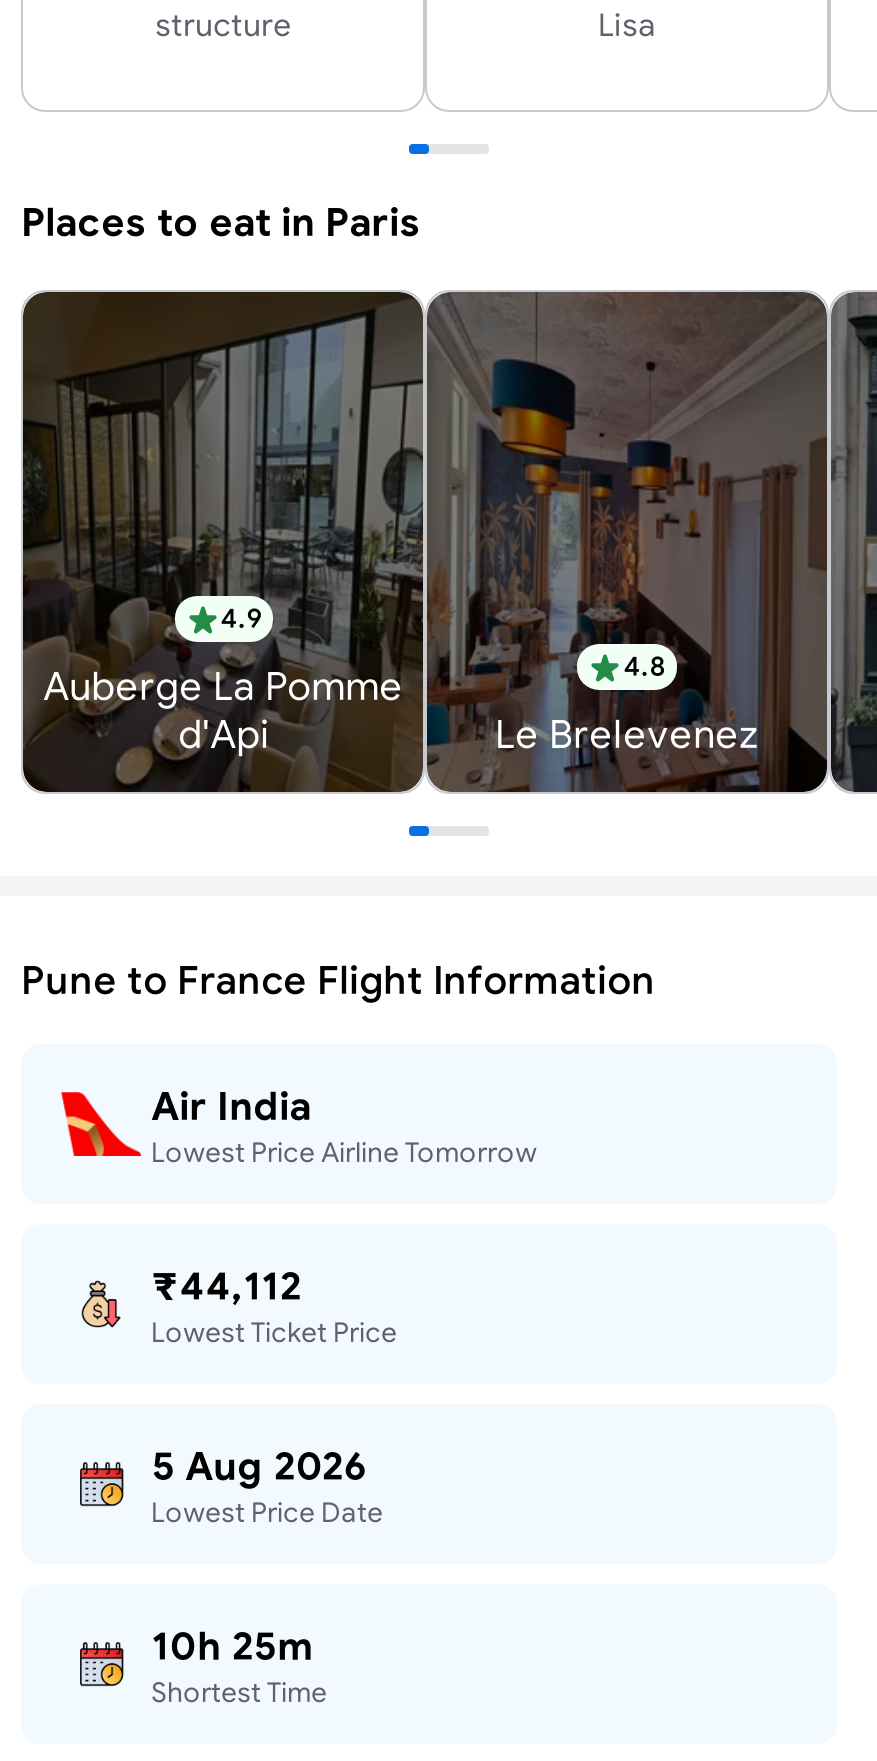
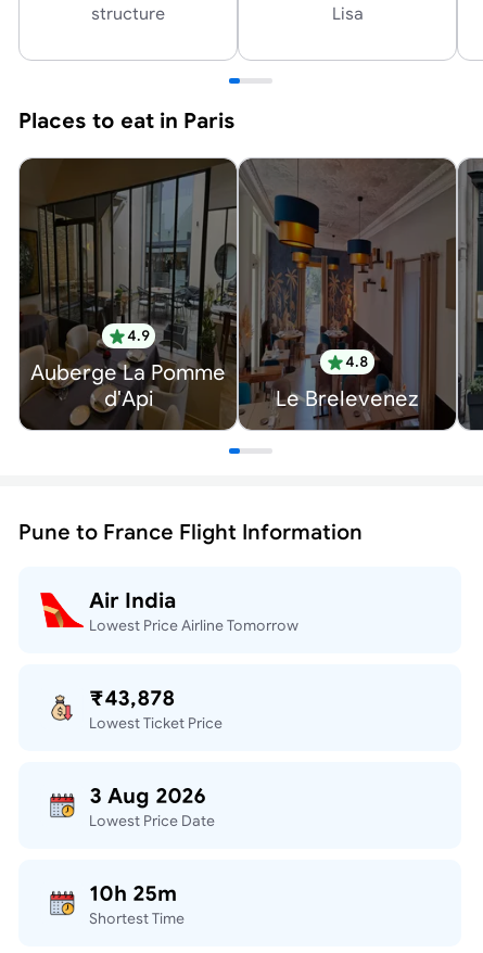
[151,1261,303,1307] ₹44,112 -> [89,684,176,709] ₹43,878
[151,1441,367,1487] 5 Aug 2026 -> [89,782,206,807] 3 Aug 2026

